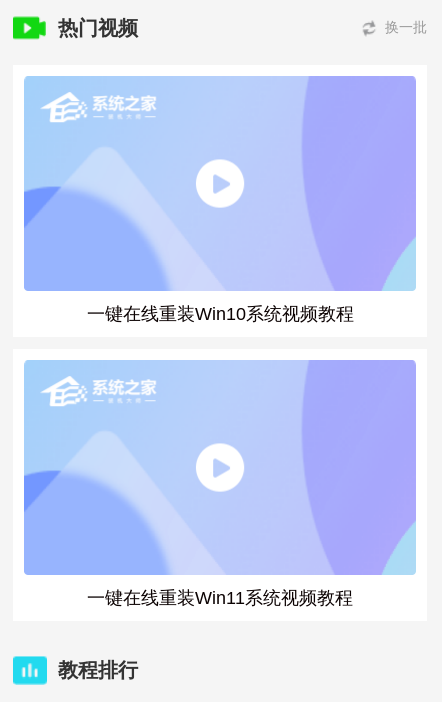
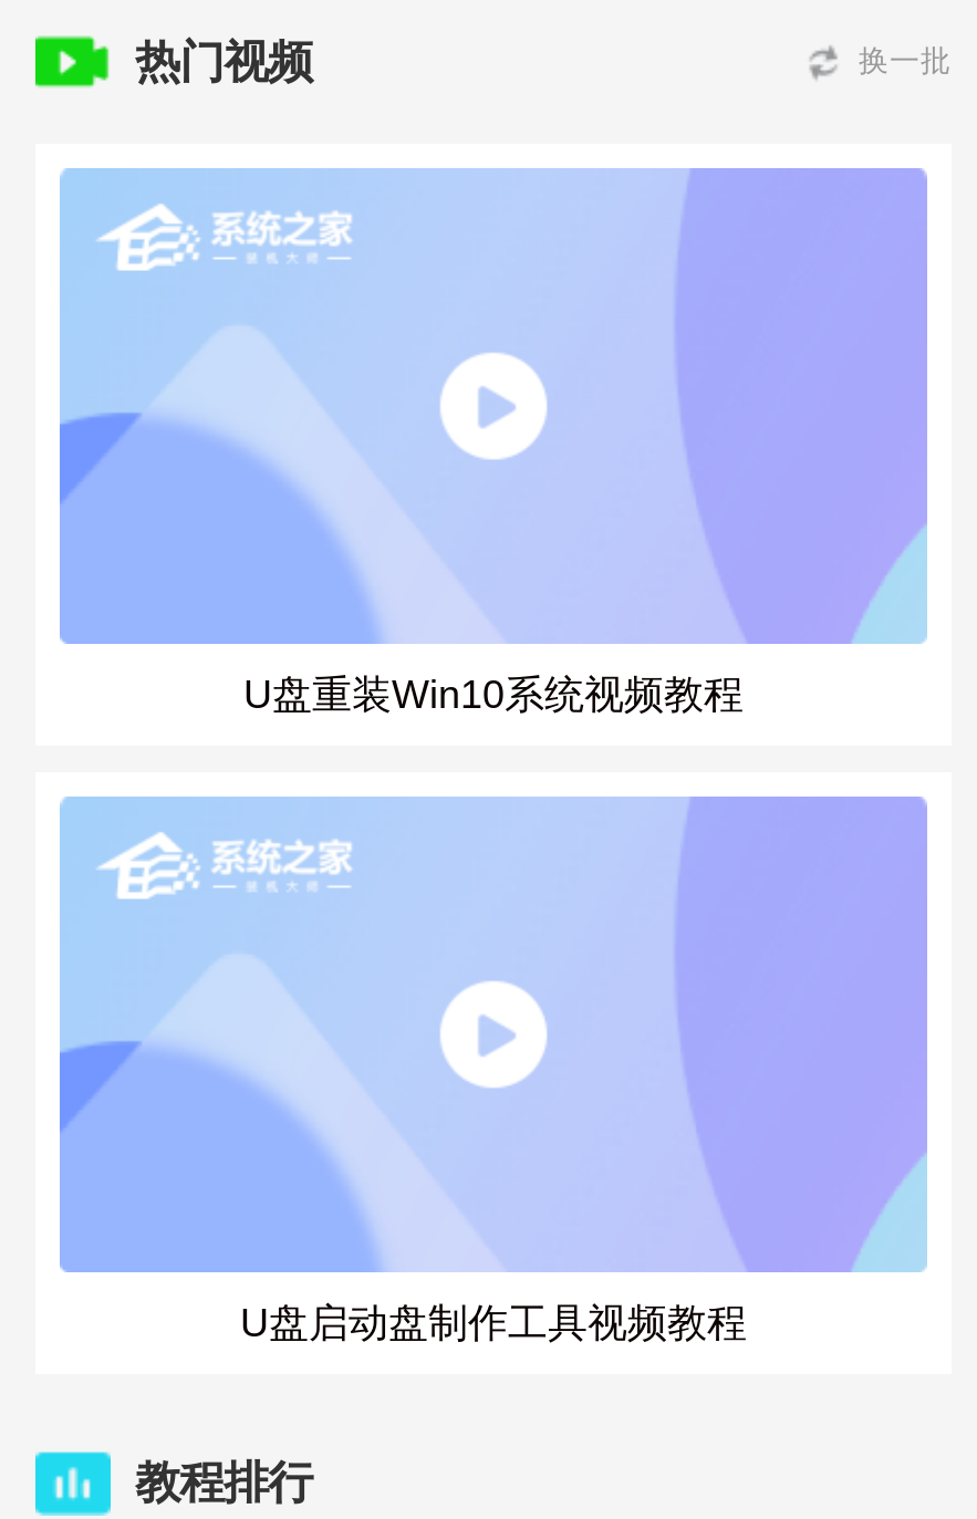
[86,304,353,324] 一键在线重装Win10系统视频教程 -> [243,673,744,717] U盘重装Win10系统视频教程
[87,588,353,608] 一键在线重装Win11系统视频教程 -> [240,1301,747,1345] U盘启动盘制作工具视频教程

